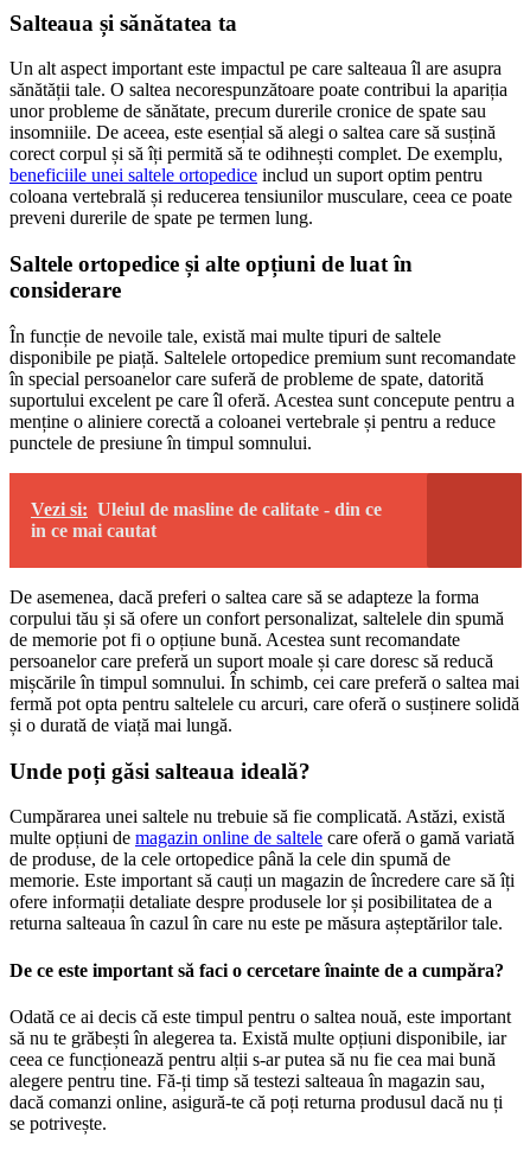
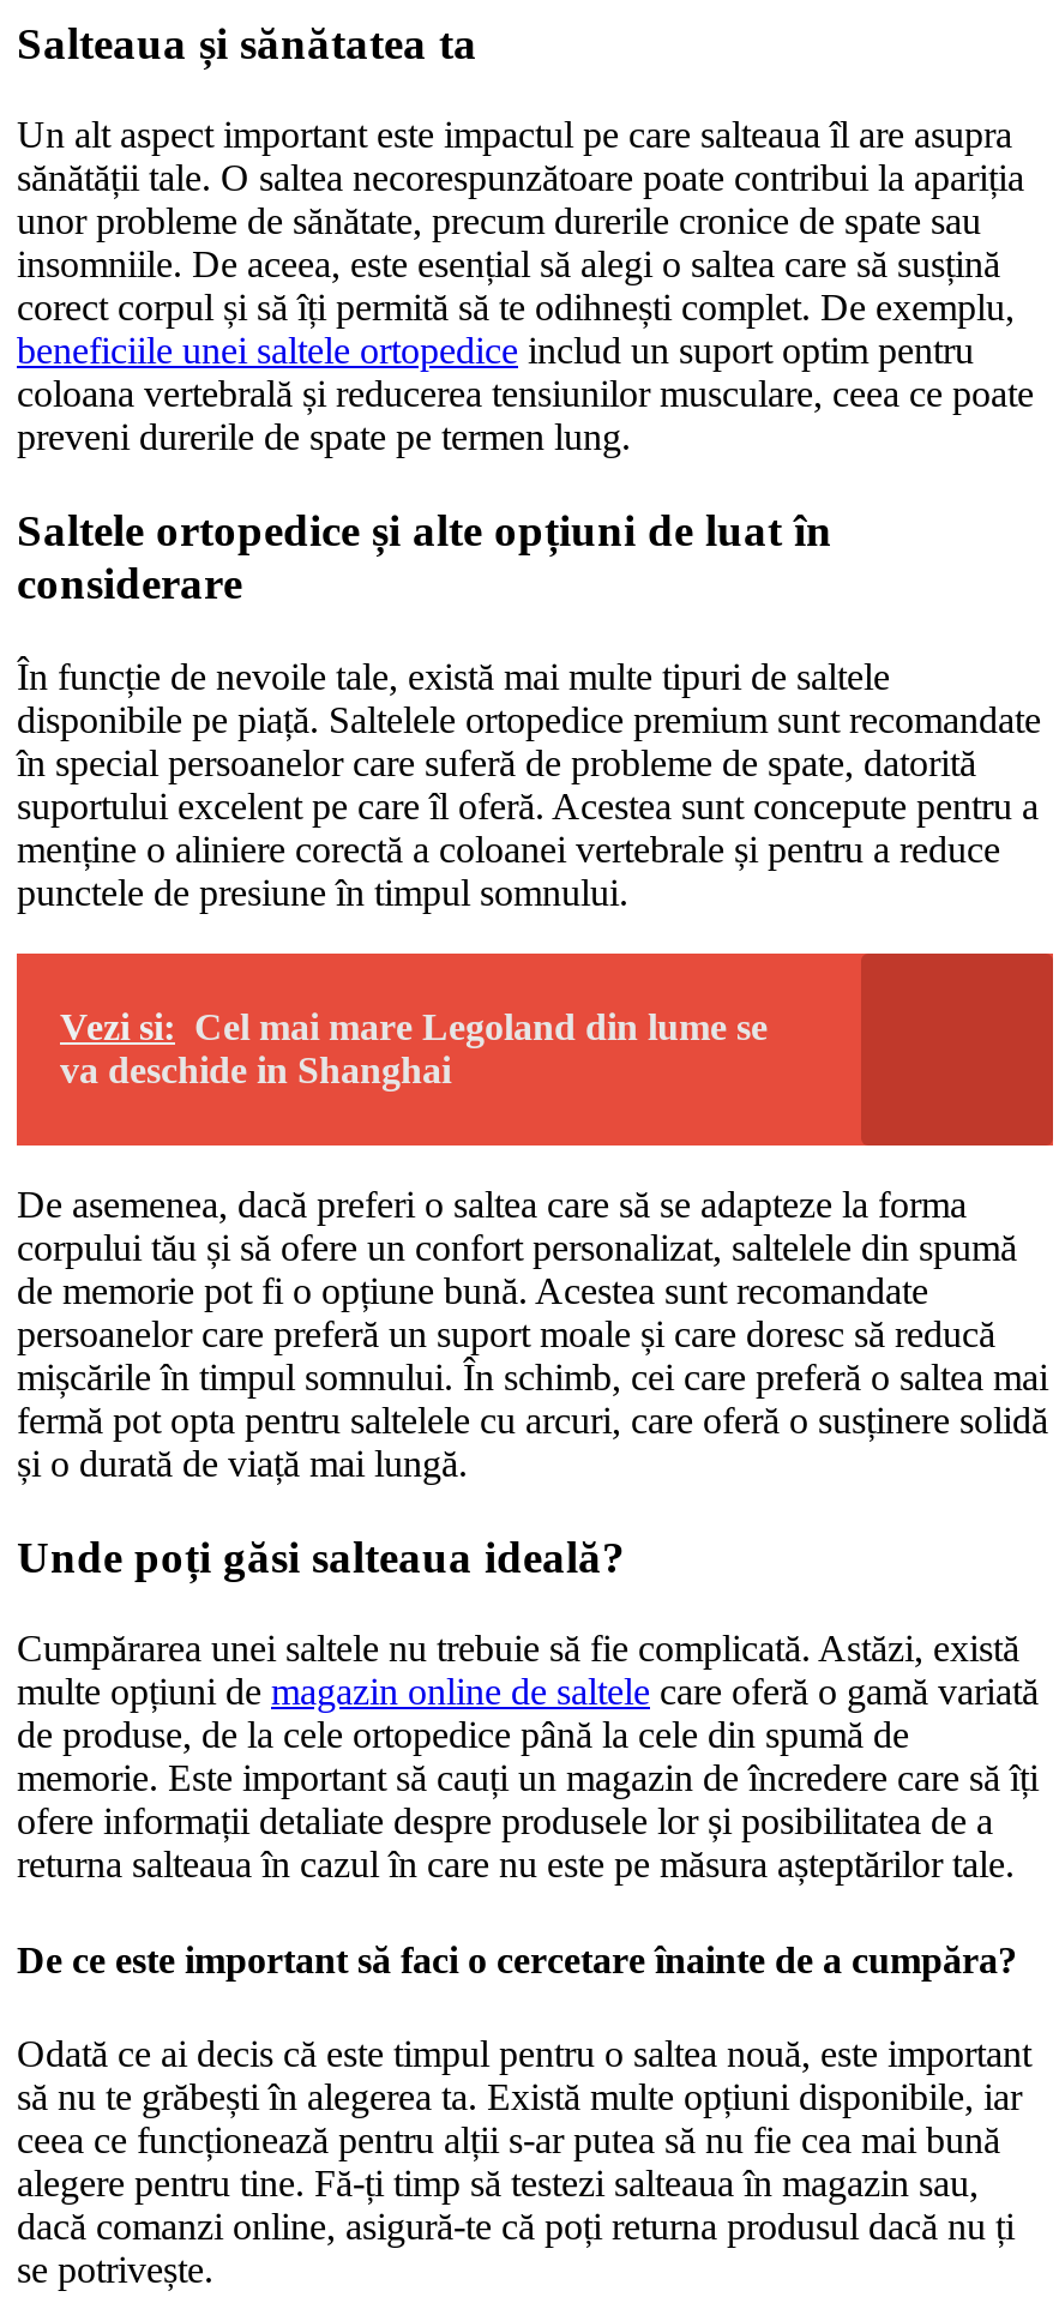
[31,499,382,540] Vezi si: Uleiul de masline de calitate - din ce | in ce mai cautat -> [60,1006,768,1090] Vezi si: Cel mai mare Legoland din lume se | va deschide in Shanghai

